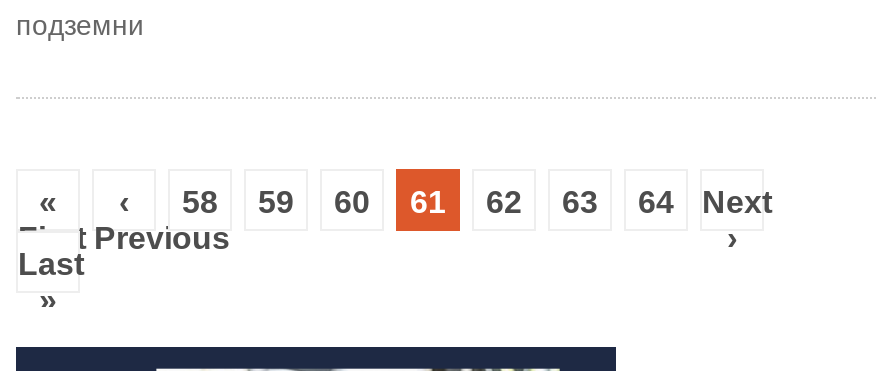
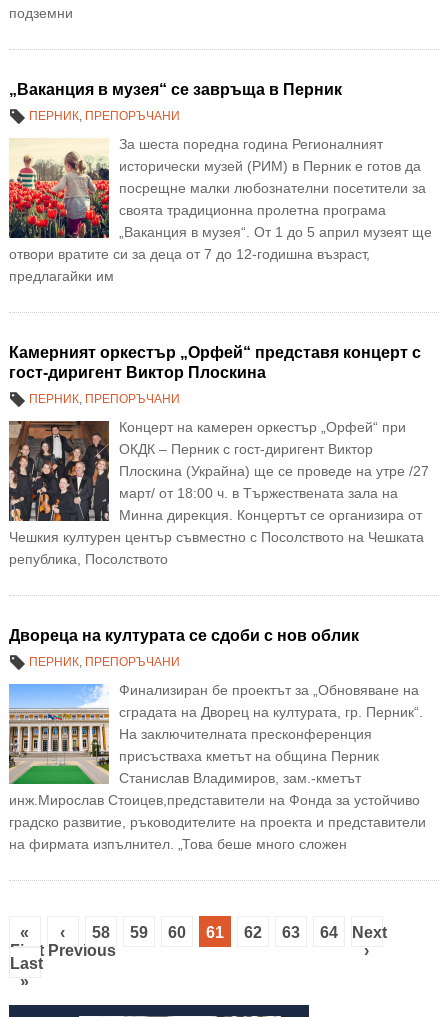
none -> [8,81,432,284] [image] | „Ваканция в музея“ се завръща в Перник | ПЕРНИК, ПРЕПОРЪЧАНИ | За шеста поредна година Регионалният | исторически музей (РИМ) в Перник е готов да | посрещне малки любознателни посетители за | своята традиционна пролетна програма | „Ваканция в музея“. От 1 до 5 април музеят ще | отвори вратите си за деца от 7 до 12-годишна възраст, | предлагайки им
none -> [8,344,429,567] [image] | Камерният оркестър „Орфей“ представя концерт с | гост-диригент Виктор Плоскина | ПЕРНИК, ПРЕПОРЪЧАНИ | Концерт на камерен оркестър „Орфей“ при | ОКДК – Перник с гост-диригент Виктор | Плоскина (Украйна) ще се проведе на утре /27 | март/ от 18:00 ч. в Тържествената зала на | Минна дирекция. Концертът се организира от | Чешкия културен център съвместно с Посолството на Чешката | република, Посолството
none -> [8,627,426,852] [image] | Двореца на културата се сдоби с нов облик | ПЕРНИК, ПРЕПОРЪЧАНИ | Финализиран бе проектът за „Обновяване на | сградата на Дворец на културата, гр. Перник“. | На заключителната пресконференция | присъстваха кметът на община Перник | Станислав Владимиров, зам.-кметът | инж.Мирослав Стоицев,представители на Фонда за устойчиво | градско развитие, ръководителите на проекта и представители | на фирмата изпълнител. „Това беше много сложен

